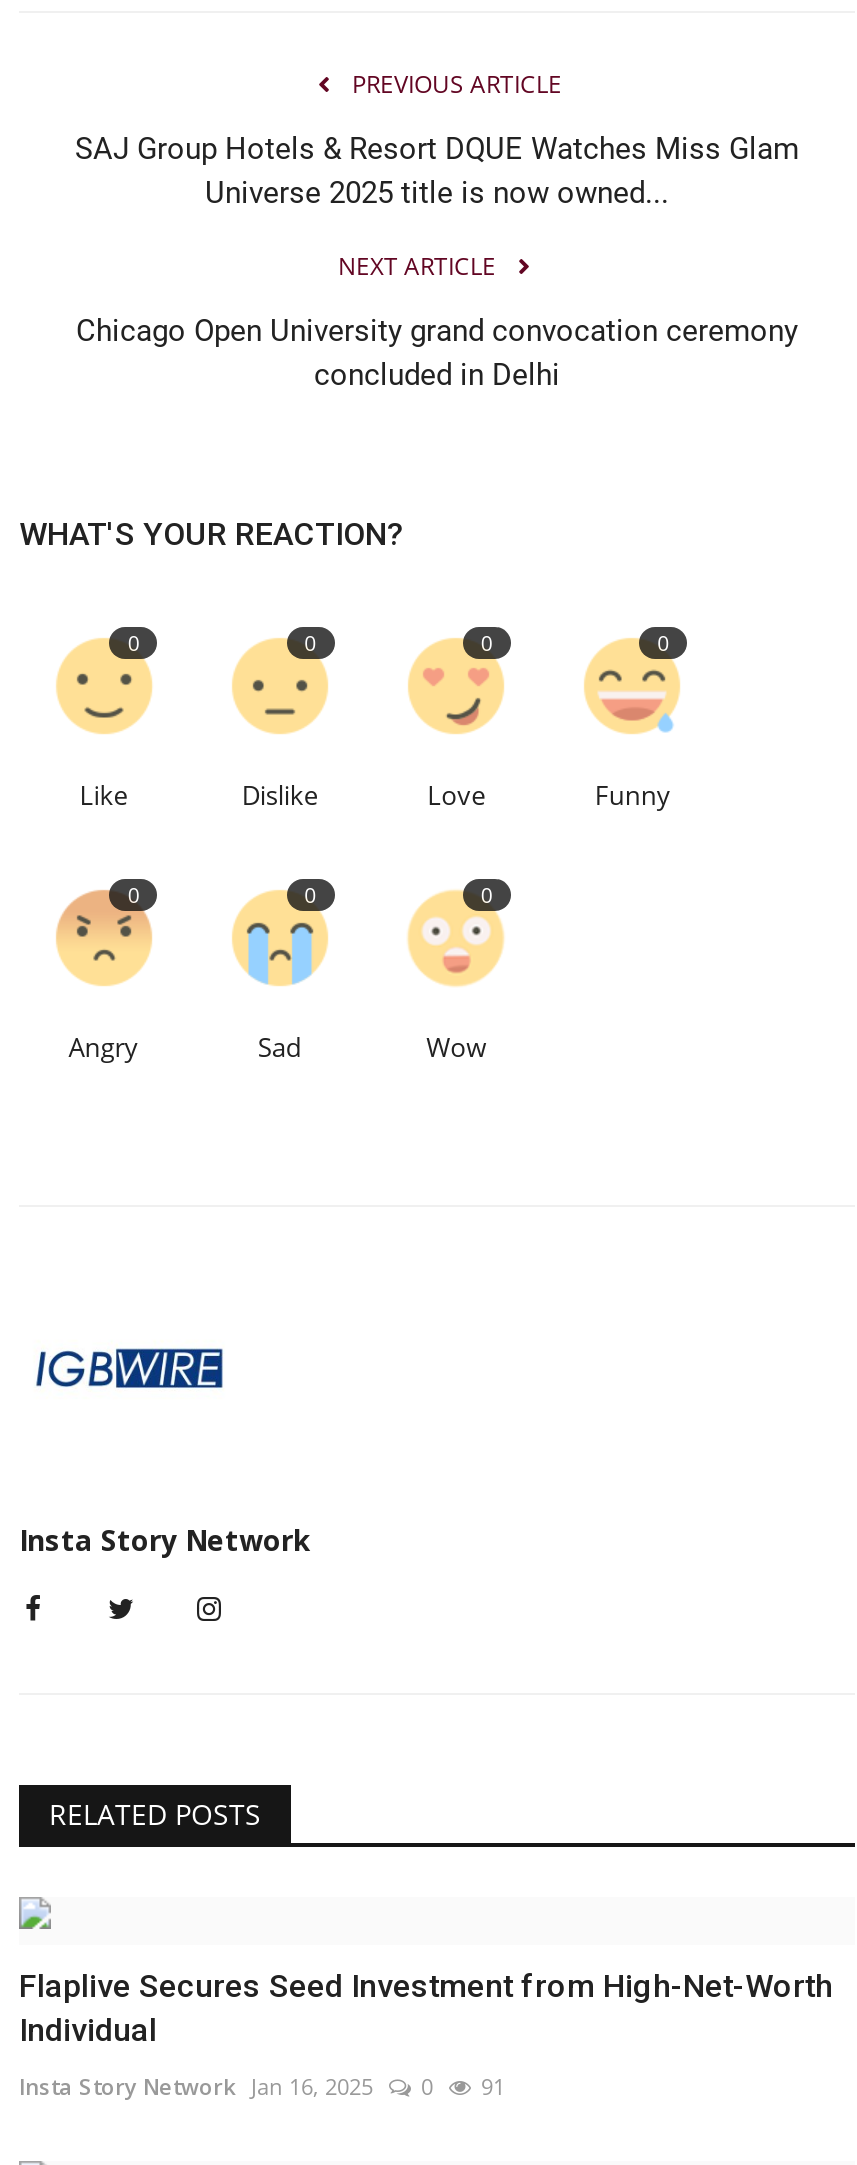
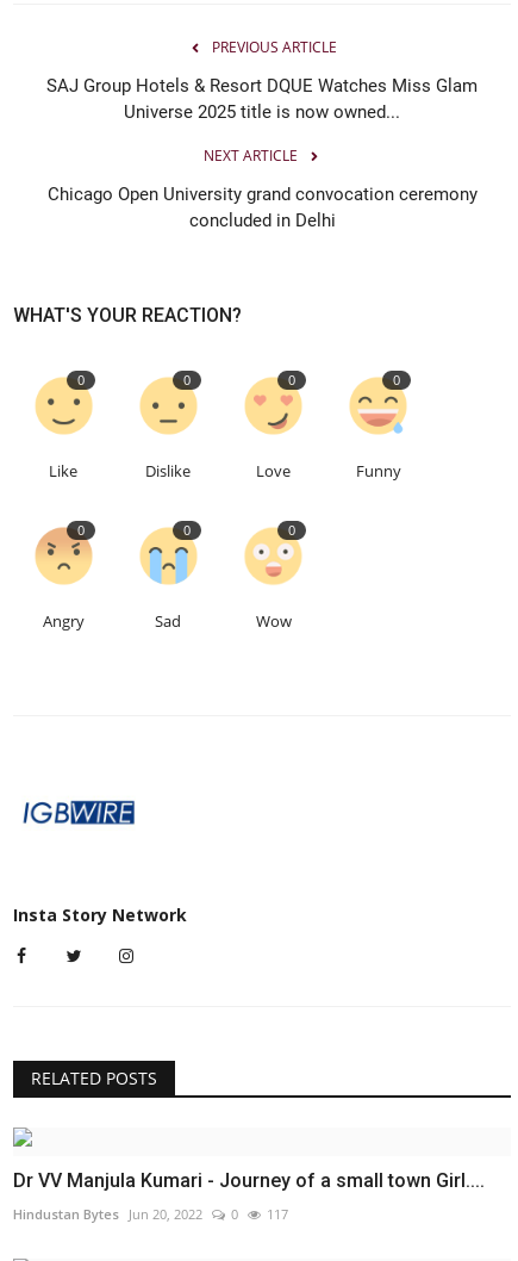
[19,1968,833,2050] Flaplive Secures Seed Investment from High-Net-Worth | Individual -> [13,1170,489,1192] Dr VV Manjula Kumari - Journey of a small town Girl....
[19,2072,373,2102] Insta Story Network Jan 16, 2025 -> [13,1205,202,1223] Hindustan Bytes Jun 20, 2022
[481,2072,505,2102] 91 -> [267,1205,288,1223] 117

